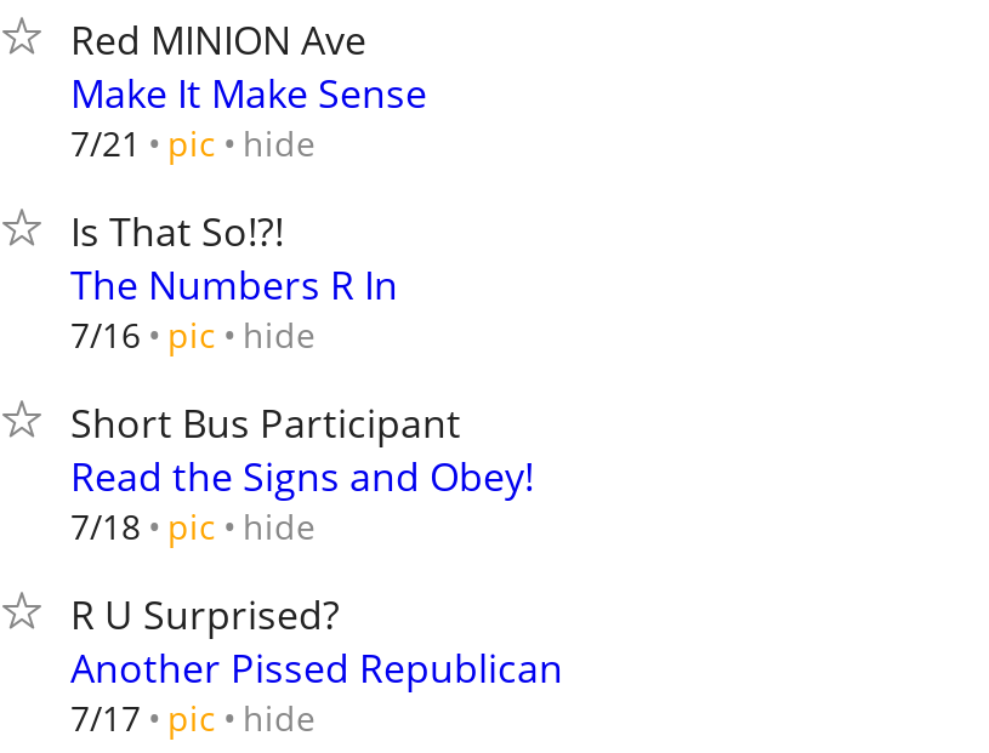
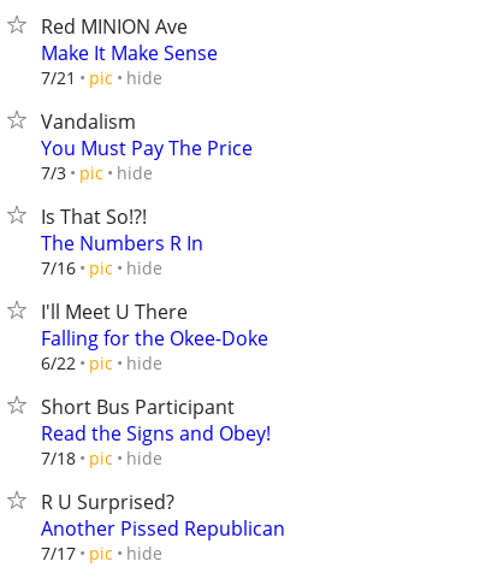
none -> [41,108,253,184] Vandalism | You Must Pay The Price | 7/3 pic hide
none -> [41,299,268,374] I'll Meet U There | Falling for the Okee-Doke | 6/22 pic hide

